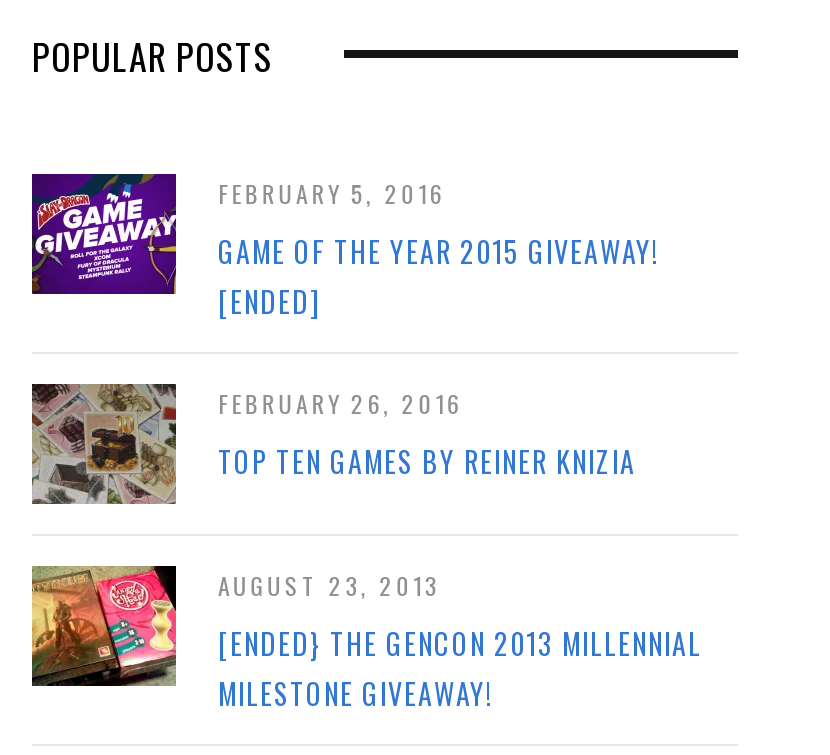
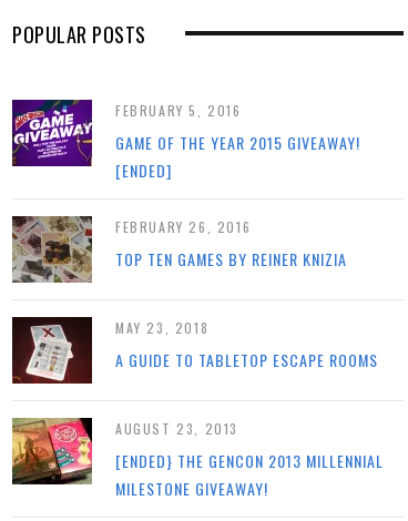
none -> [12,317,378,384] [image] | MAY 23, 2018 | A GUIDE TO TABLETOP ESCAPE ROOMS

